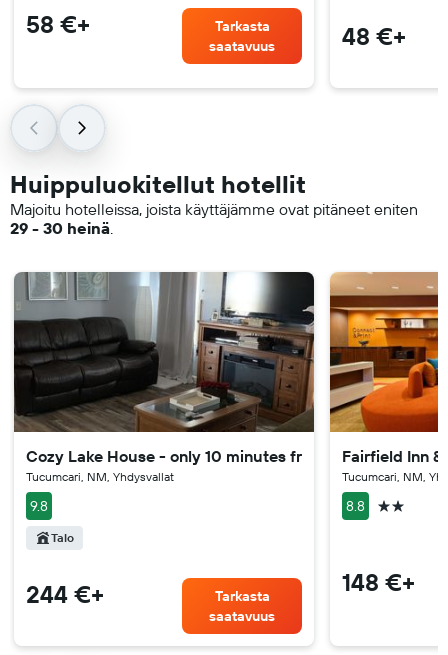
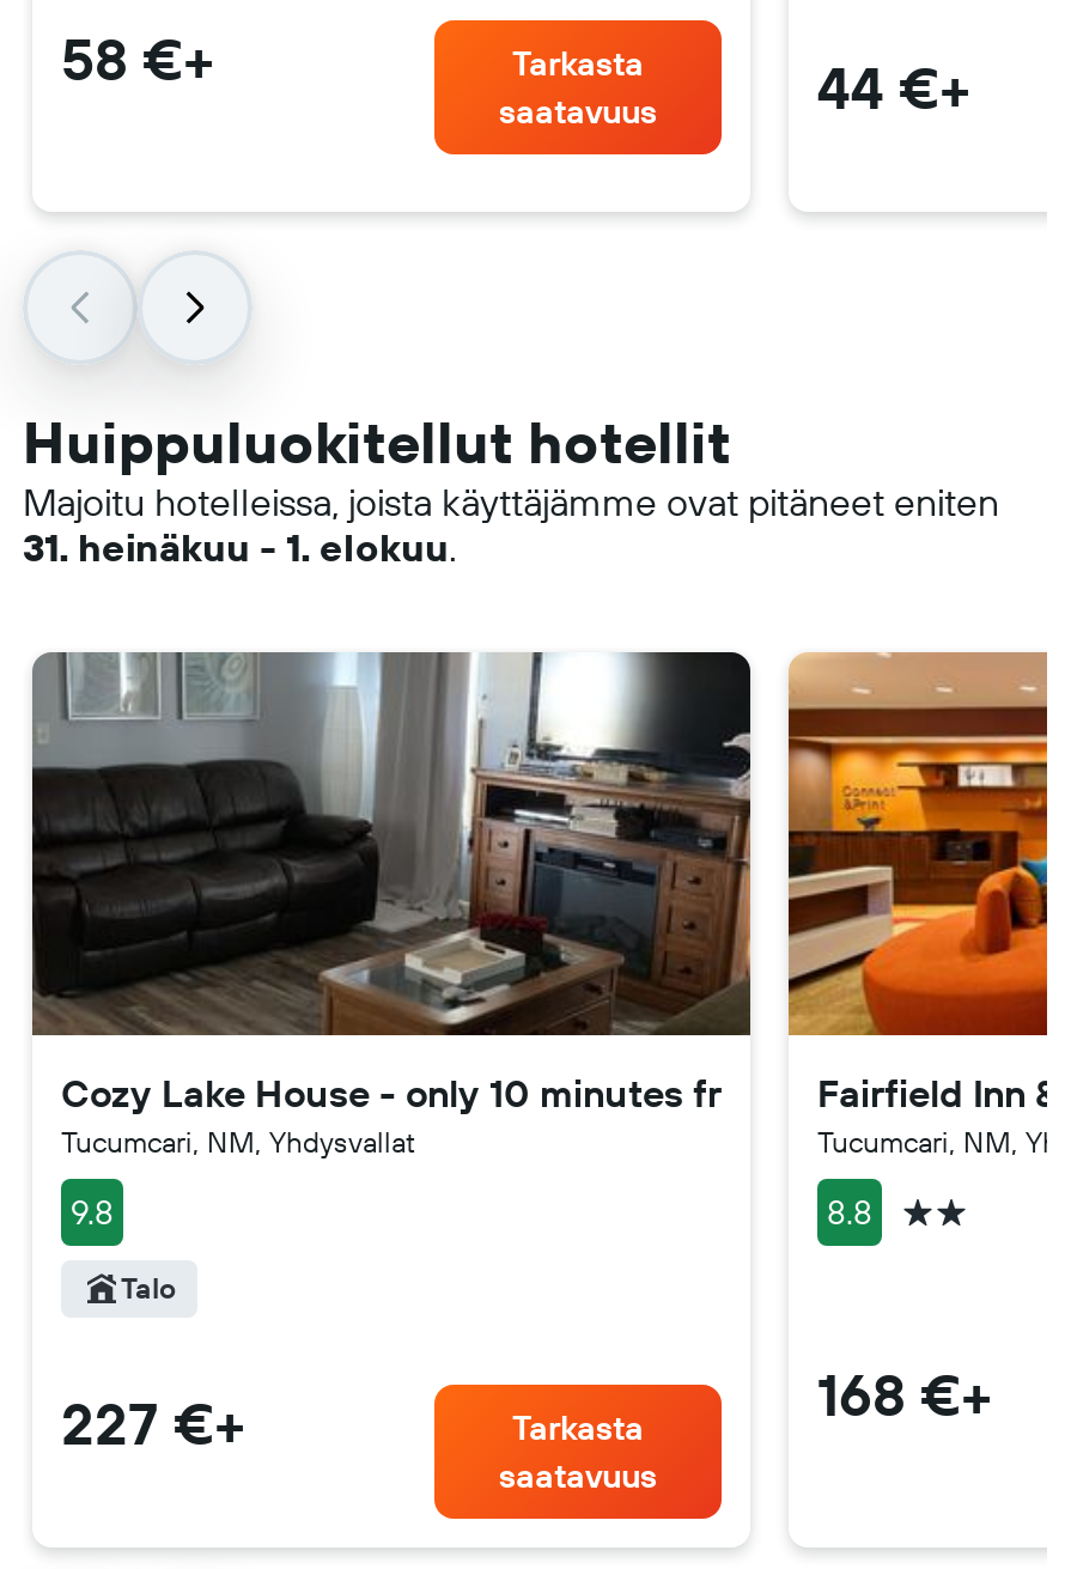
[342,21,406,51] 48 €+ -> [817,51,970,123] 44 €+
[10,218,113,238] 29 - 30 heinä. -> [23,523,456,571] 31. heinäkuu - 1. elokuu.
[342,567,415,597] 148 €+ -> [817,1358,992,1430] 168 €+
[26,579,104,609] 244 €+ -> [61,1387,245,1459] 227 €+

